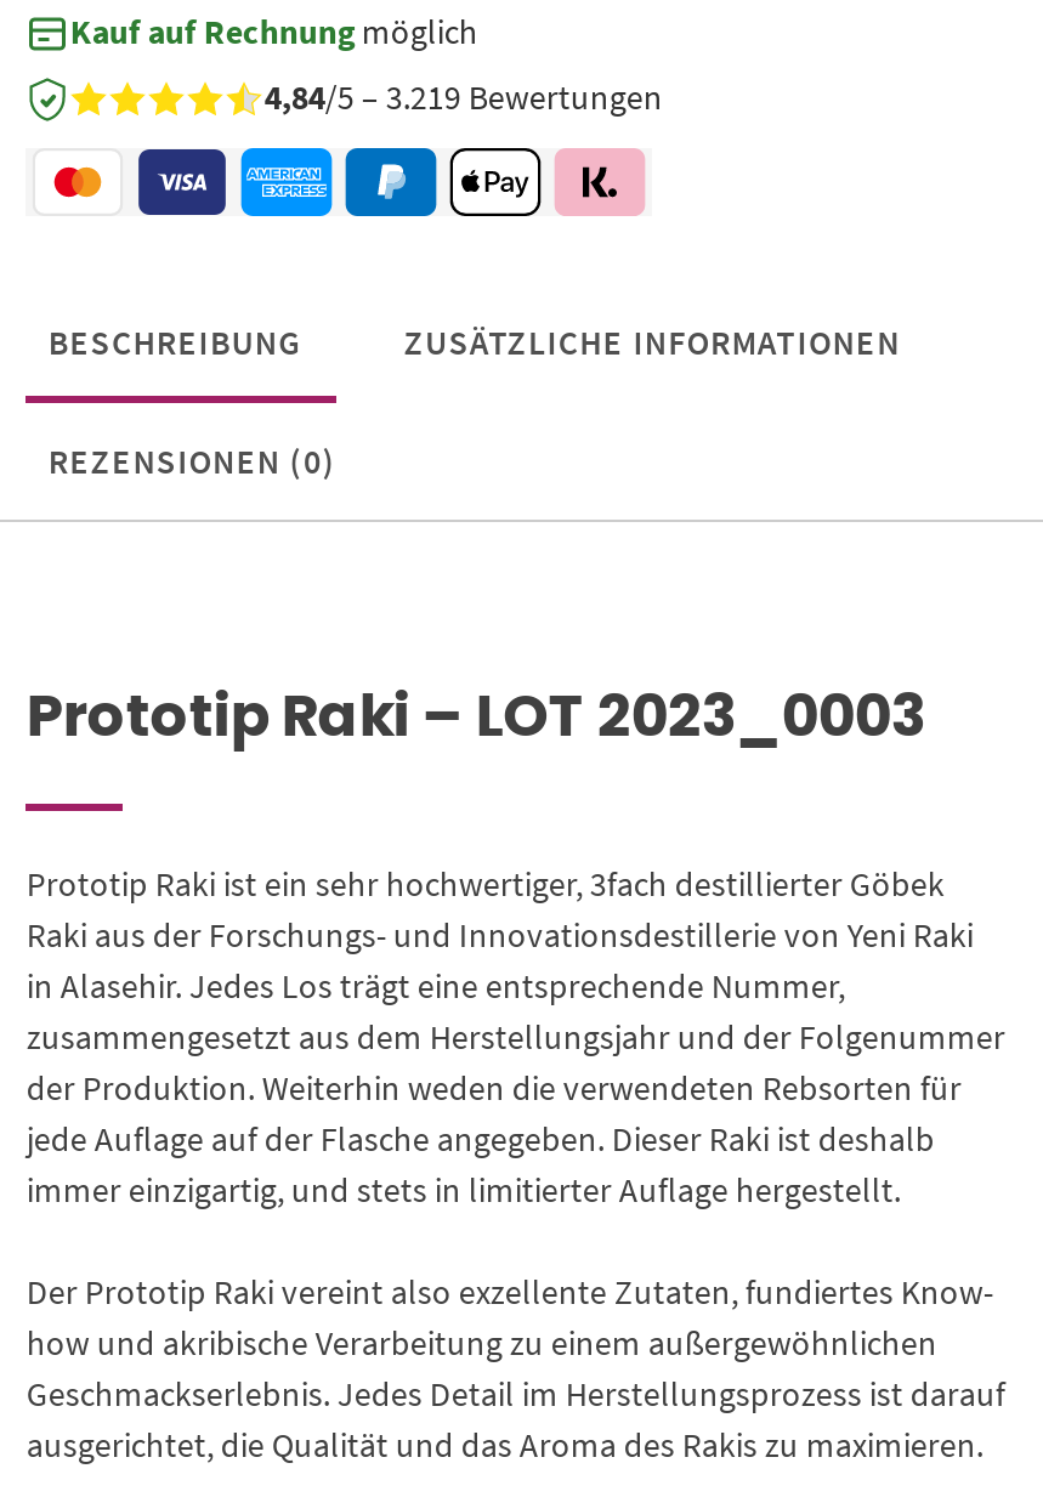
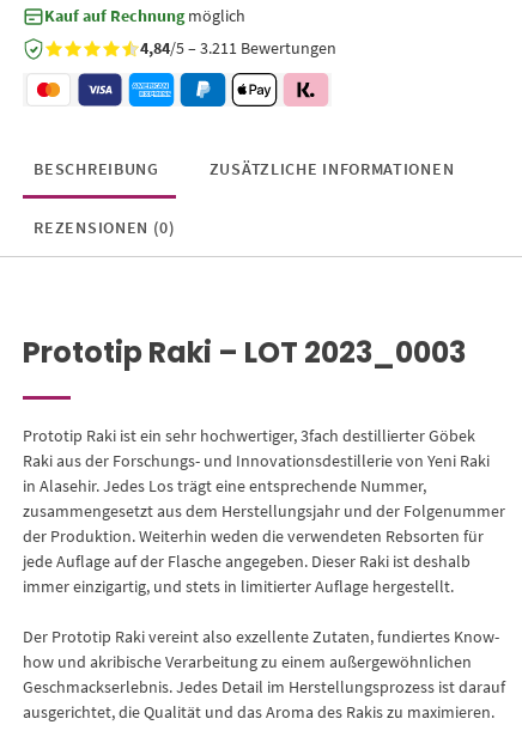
[264,76,663,119] 4,84/5 – 3.219 Bewertungen -> [141,37,337,59] 4,84/5 – 3.211 Bewertungen

